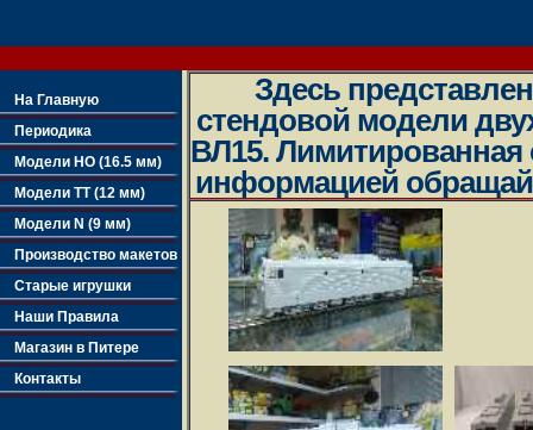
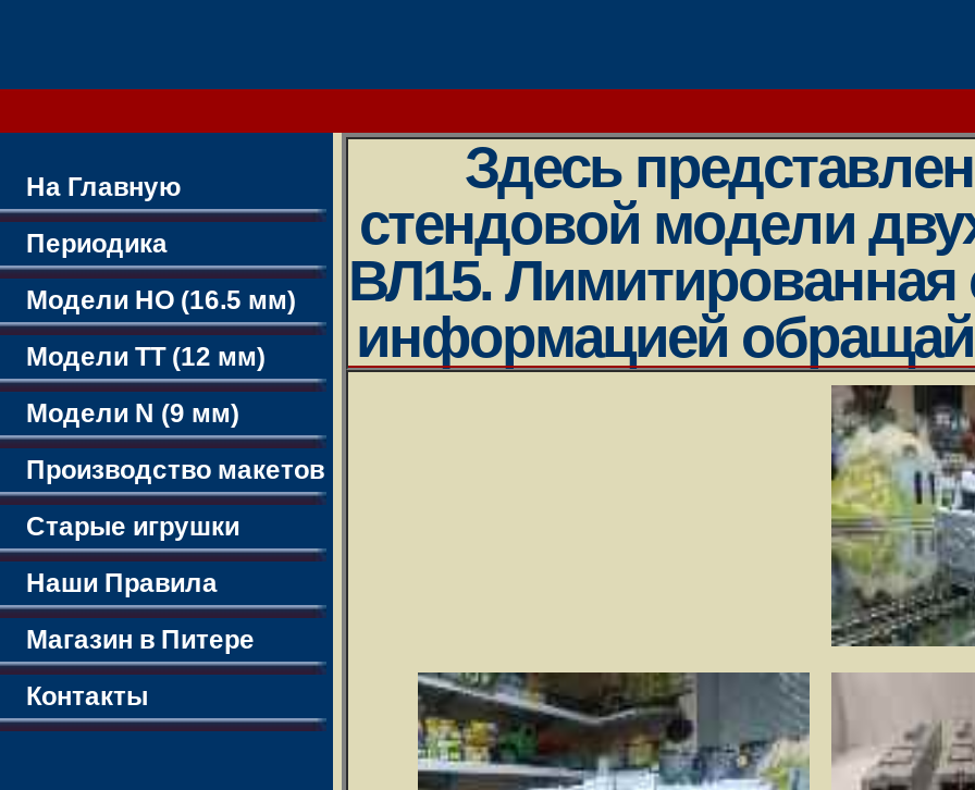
[227,207,444,353] [image] -> none
none -> [829,383,968,649] [image]

